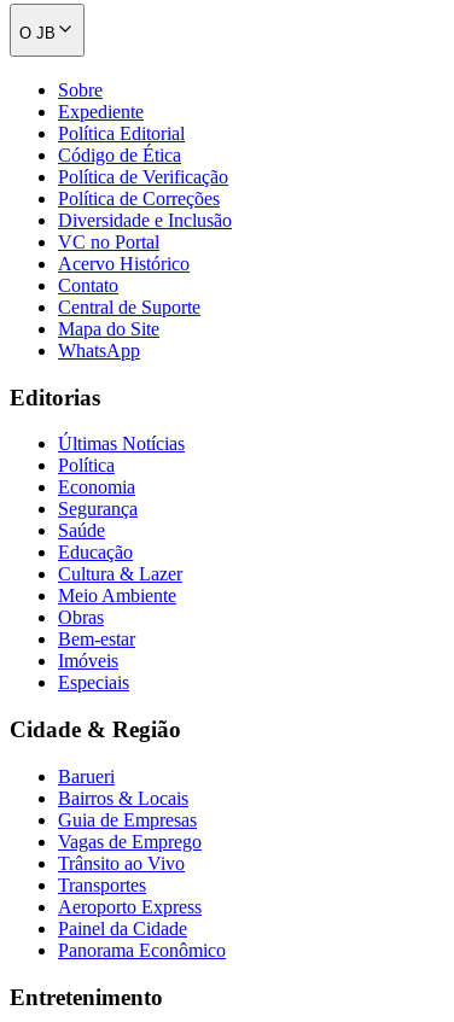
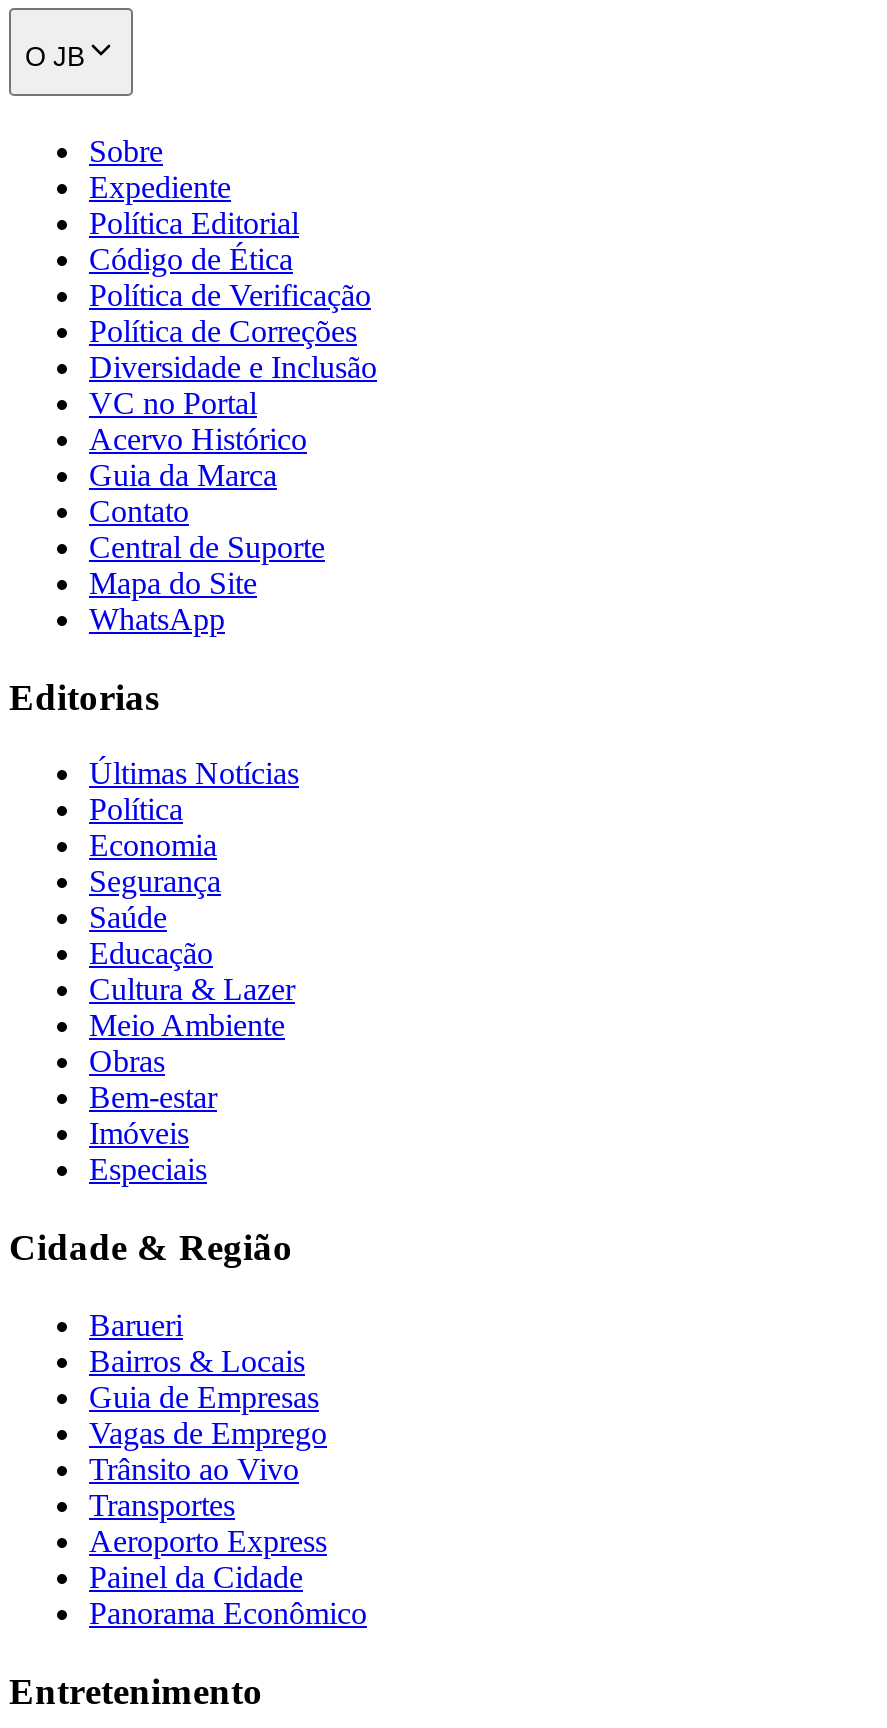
none -> [89,458,277,492] Guia da Marca

